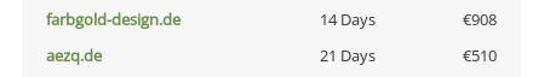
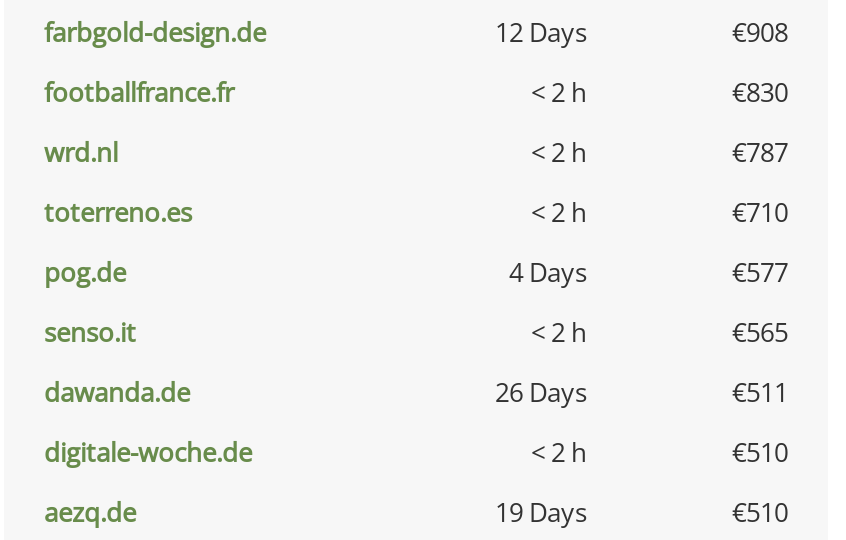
[319,8,375,30] 14 Days -> [495,14,587,50] 12 Days
none -> [44,74,788,470] footballfrance.fr | < 2 h | €830 | wrd.nl | < 2 h | €787 | toterreno.es | < 2 h | €710 | pog.de | 4 Days | €577 | senso.it | < 2 h | €565 | dawanda.de | 26 Days | €511 | digitale-woche.de | < 2 h | €510
[319,45,375,66] 21 Days -> [495,494,587,530] 19 Days

